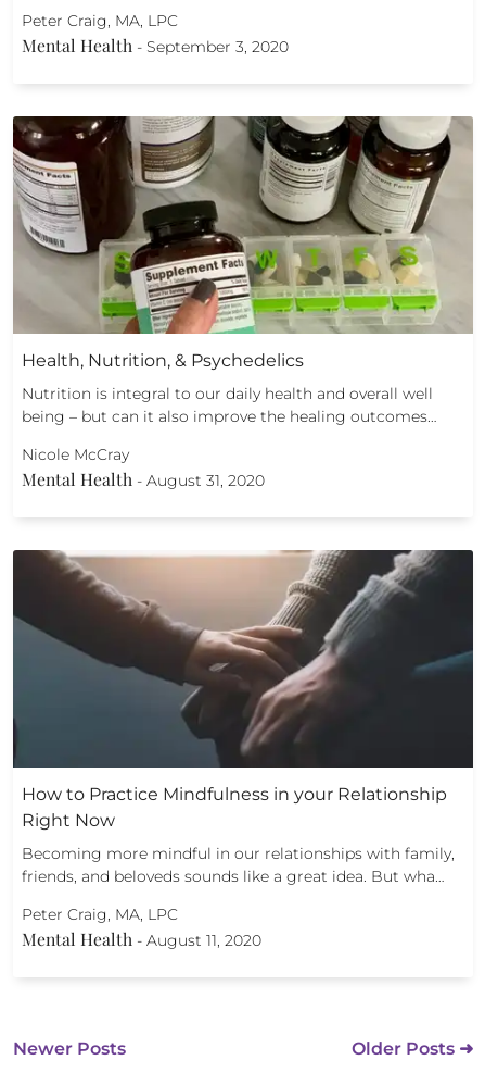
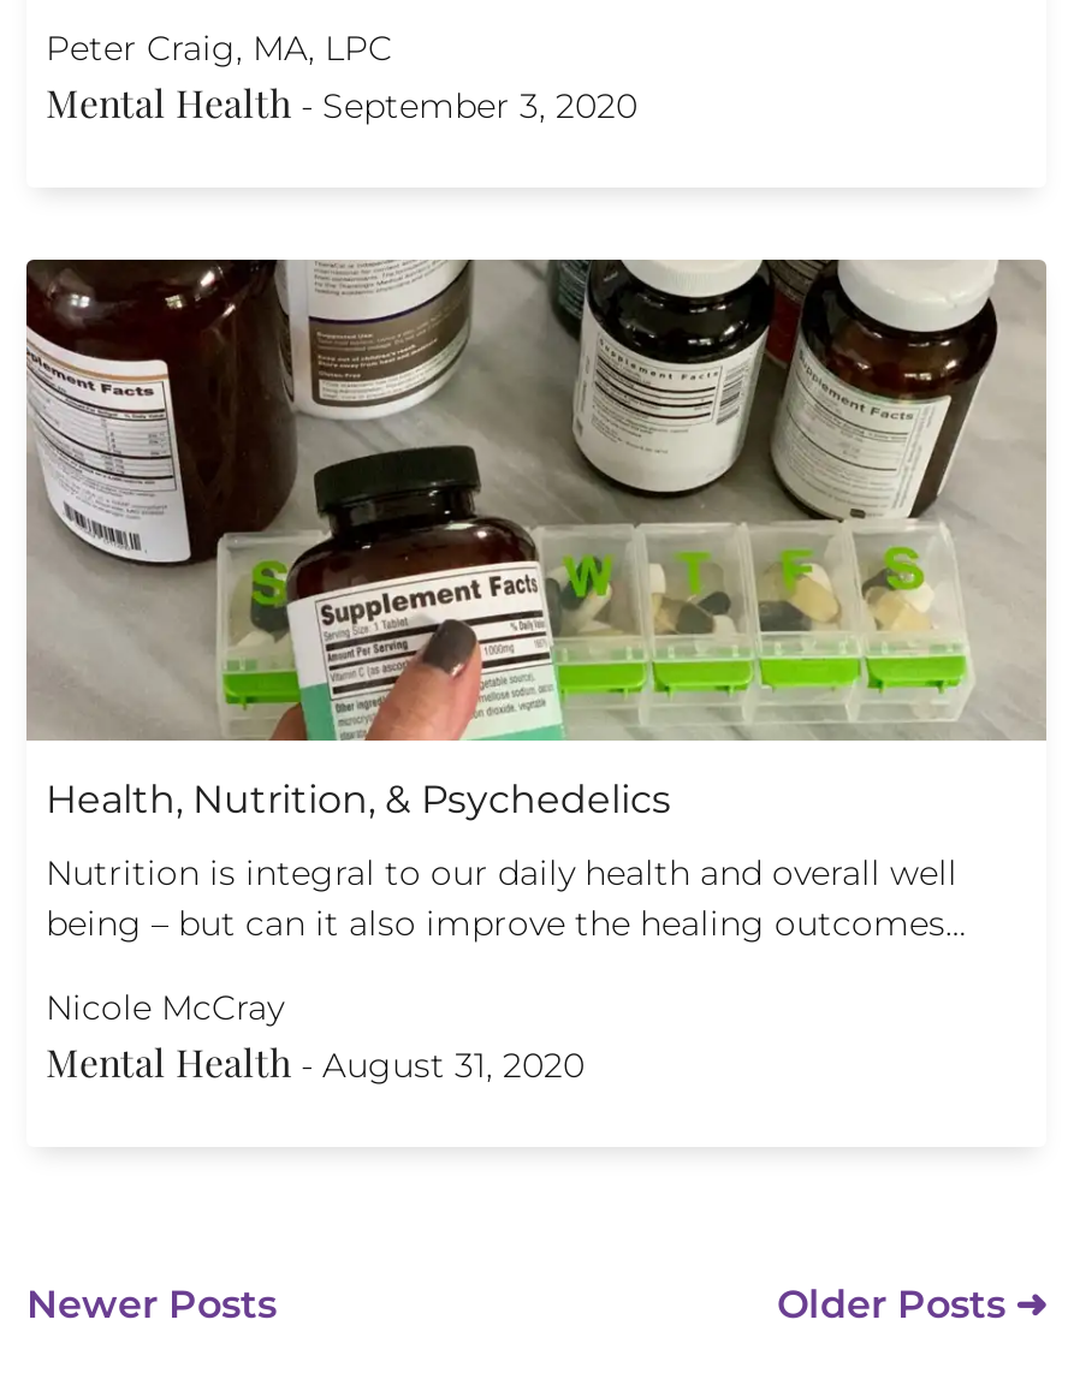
[12,549,474,950] [image] | How to Practice Mindfulness in your Relationship | Right Now | Becoming more mindful in our relationships with family, | friends, and beloveds sounds like a great idea. But wha… | Peter Craig, MA, LPC | Mental Health - August 11, 2020 -> none

